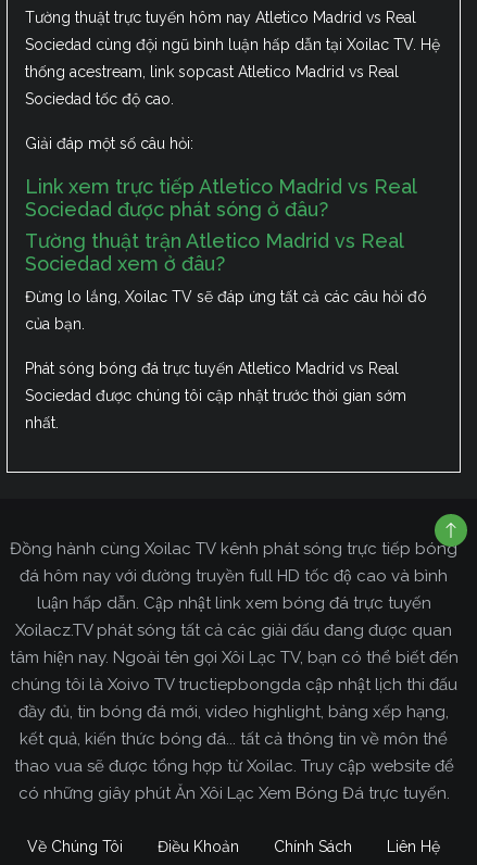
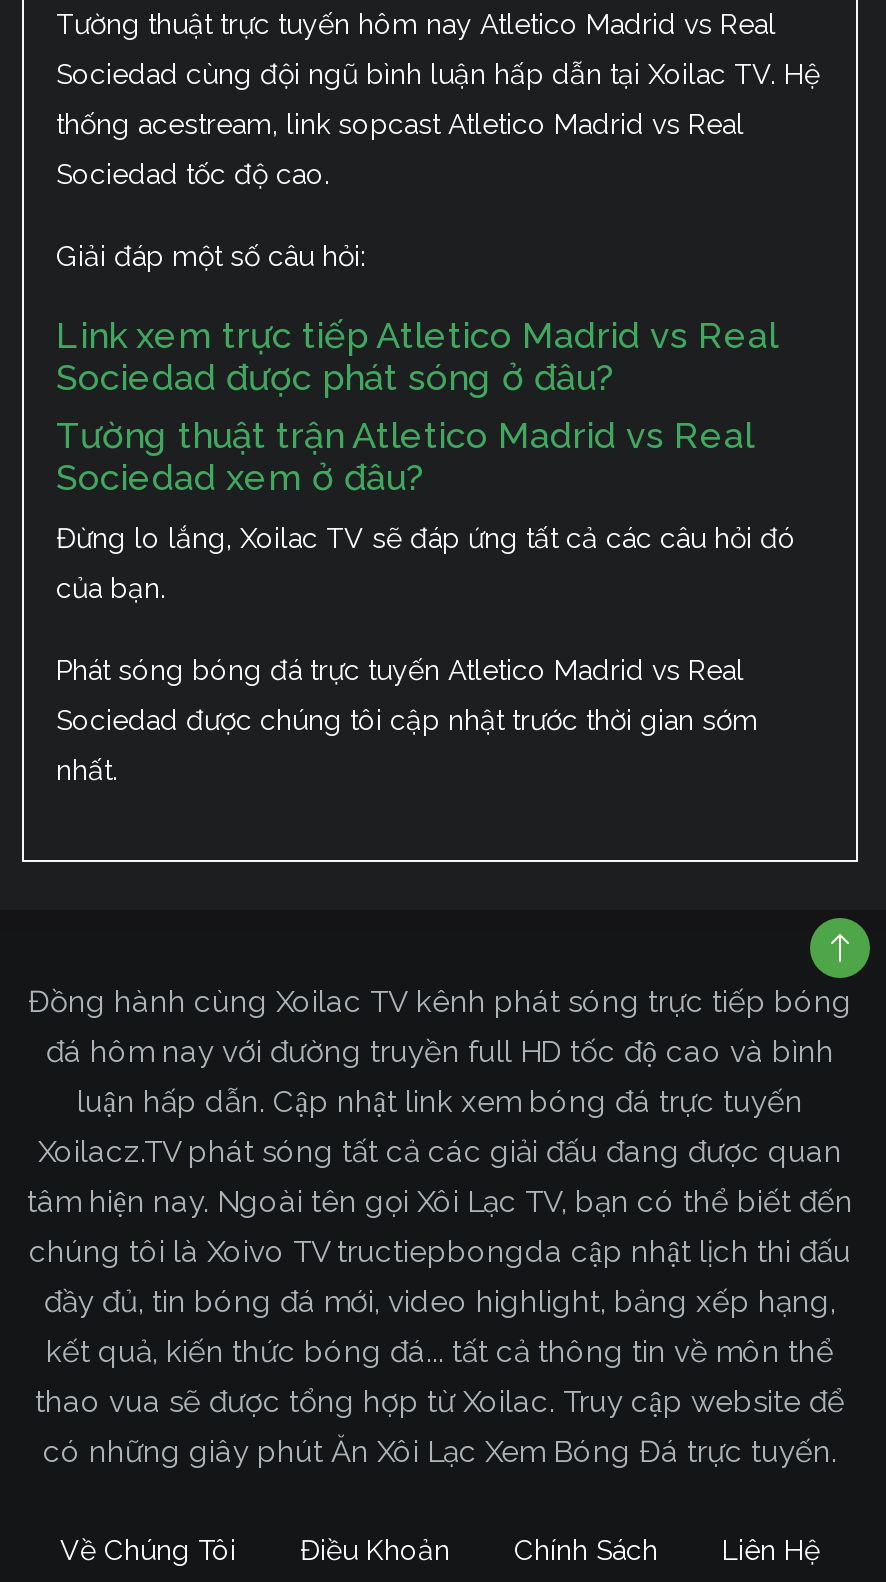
[434,503,468,543] [image] -> [808,916,872,990] [image]

